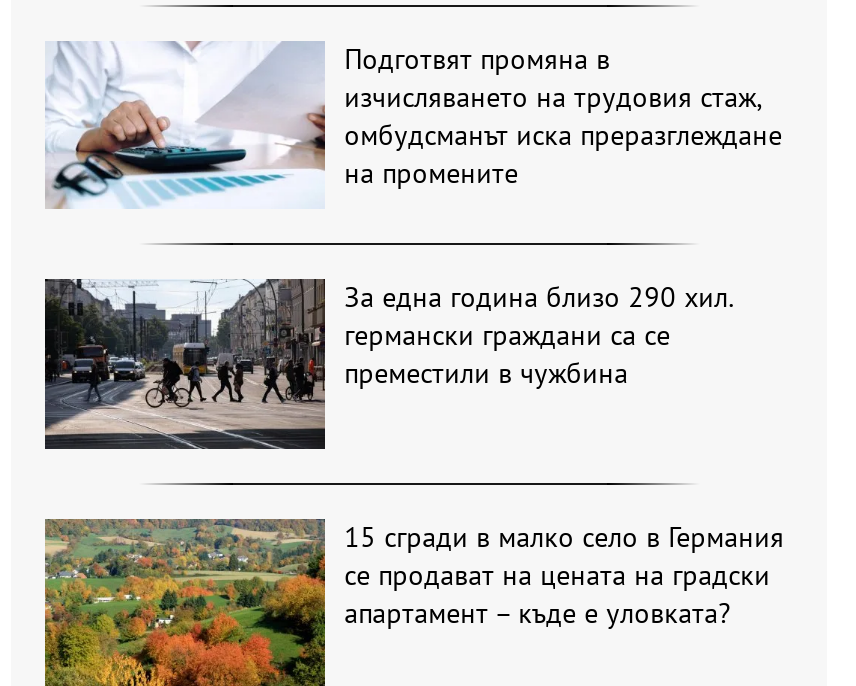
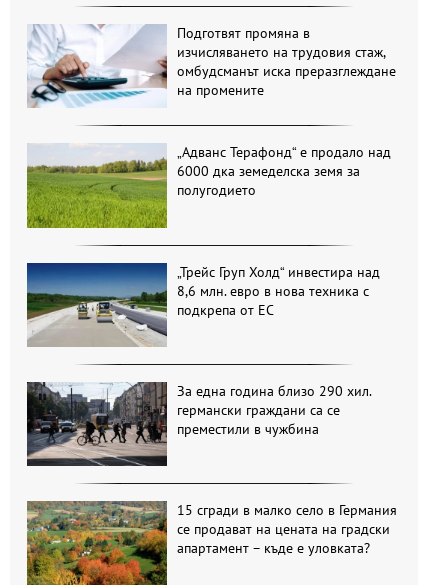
none -> [26,143,391,229] [image] | „Адванс Терафонд“ е продало над | 6000 дка земеделска земя за | полугодието
none -> [26,262,380,348] [image] | „Трейс Груп Холд“ инвестира над | 8,6 млн. евро в нова техника с | подкрепа от ЕС

